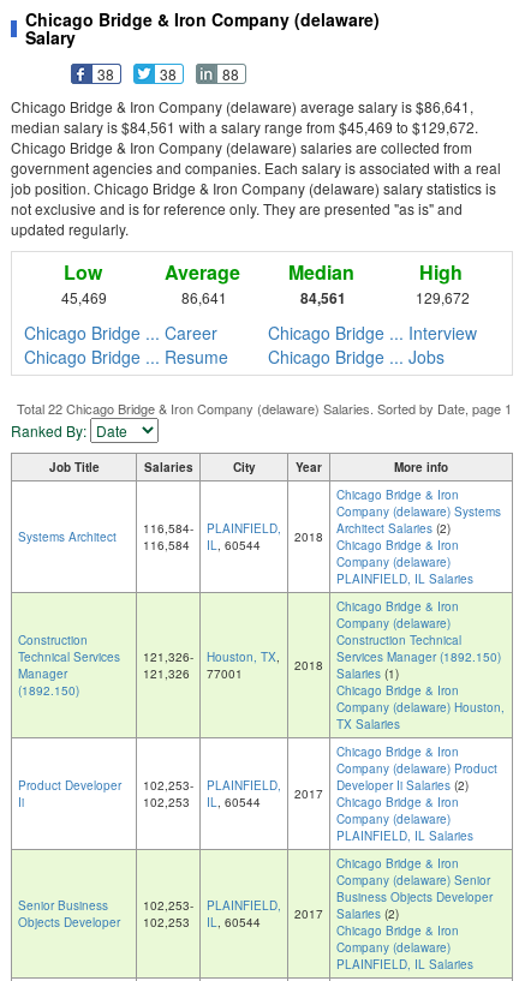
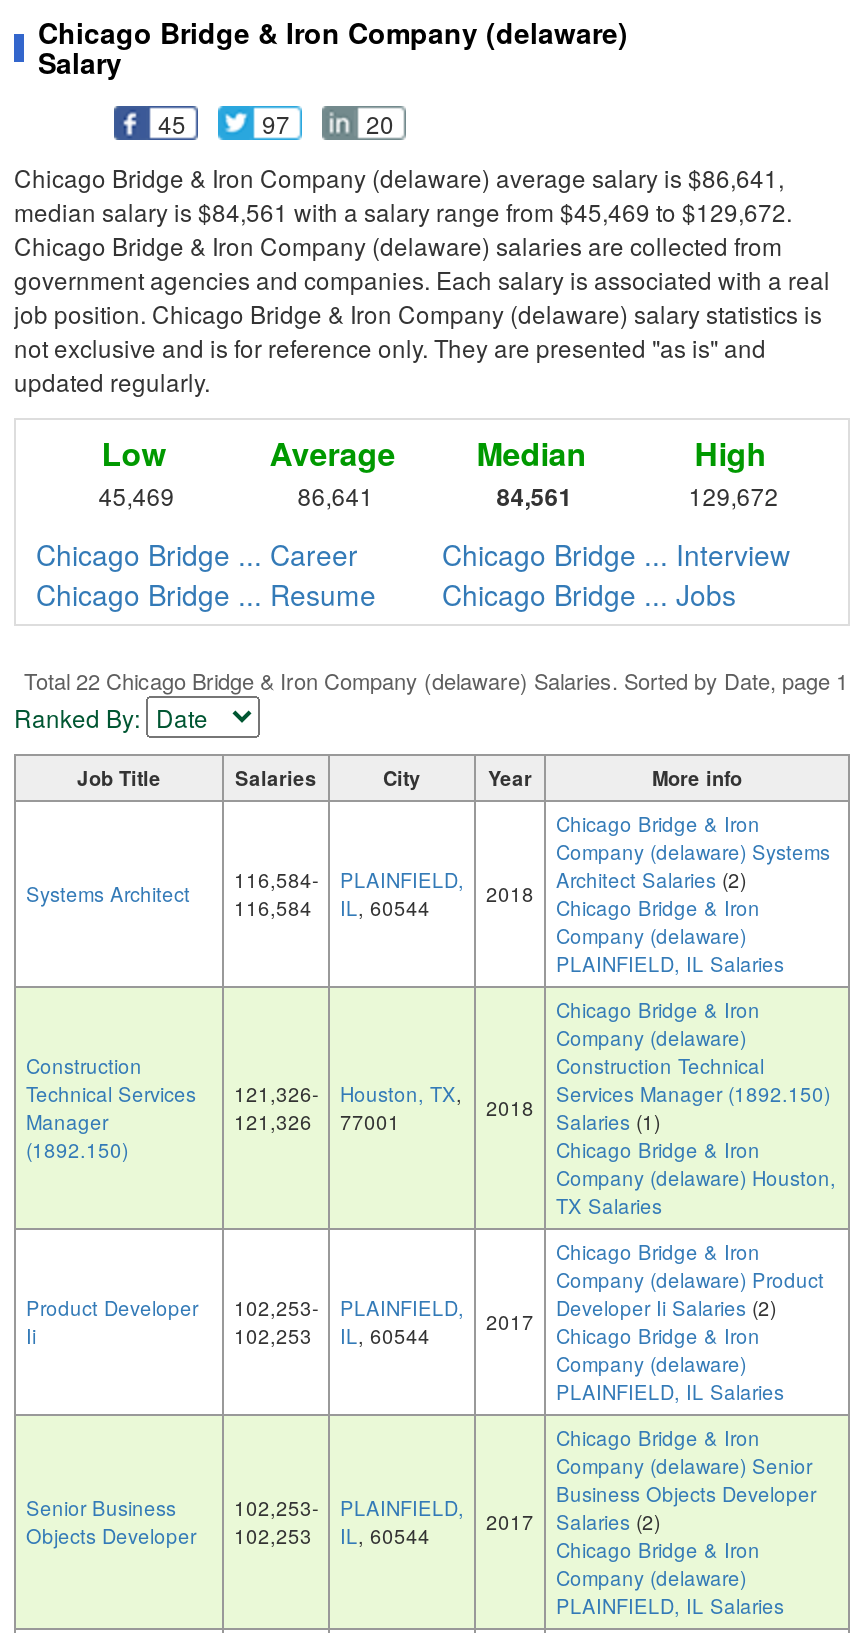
[97,64,114,85] 38 -> [158,107,186,141] 45
[160,64,177,85] 38 -> [262,107,290,141] 97
[222,64,239,85] 88 -> [366,107,394,141] 20

